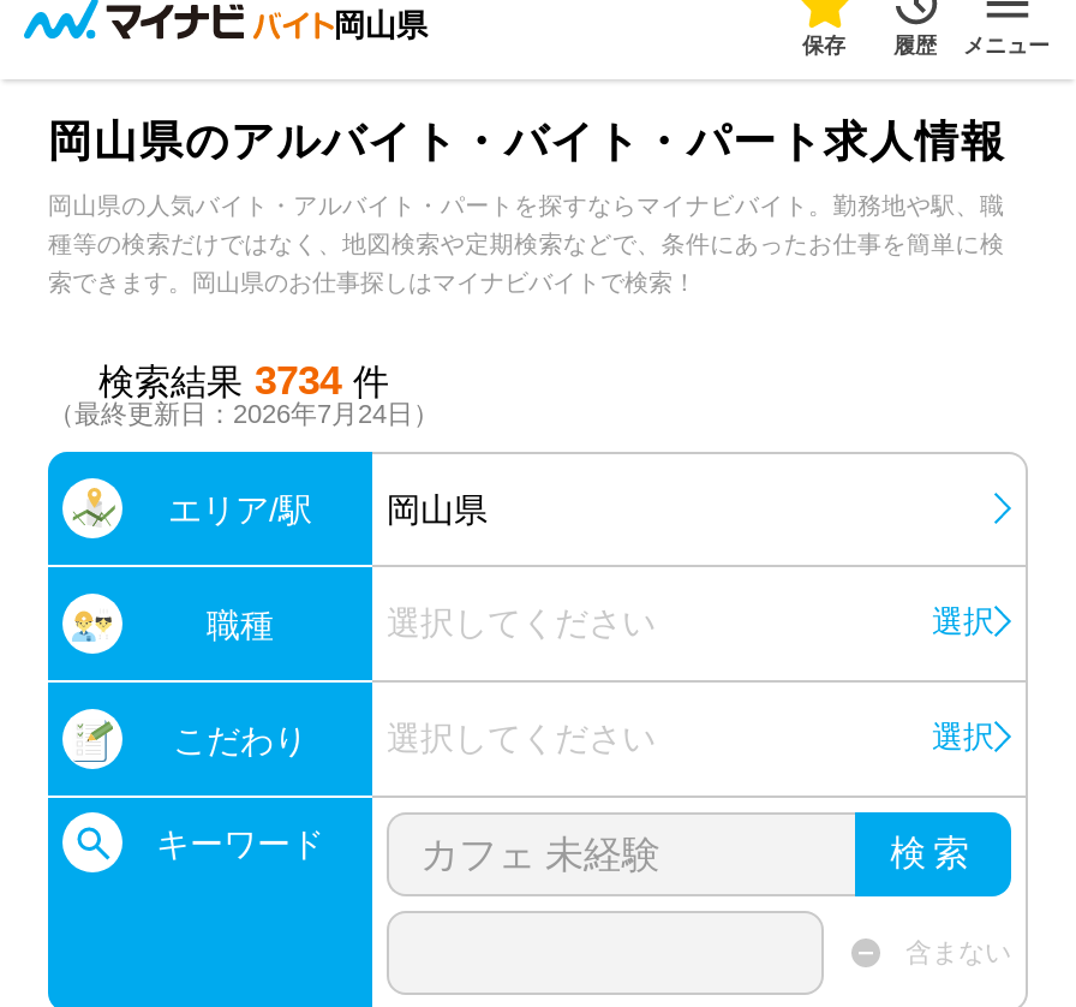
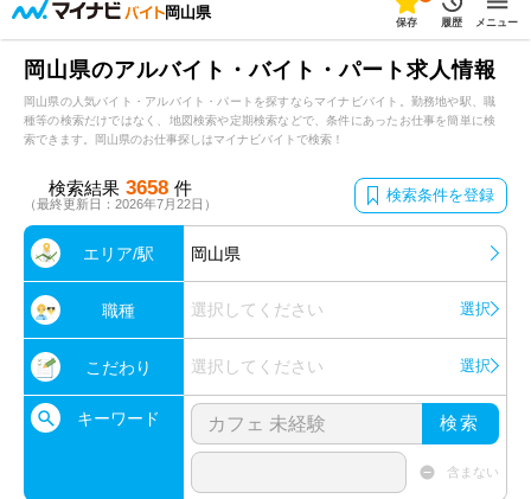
[48,358,440,428] 検索結果 3734 件 | （最終更新日：2026年7月24日） -> [24,177,494,211] 検索結果 3658 件 | （最終更新日：2026年7月22日） | 検索条件を登録

